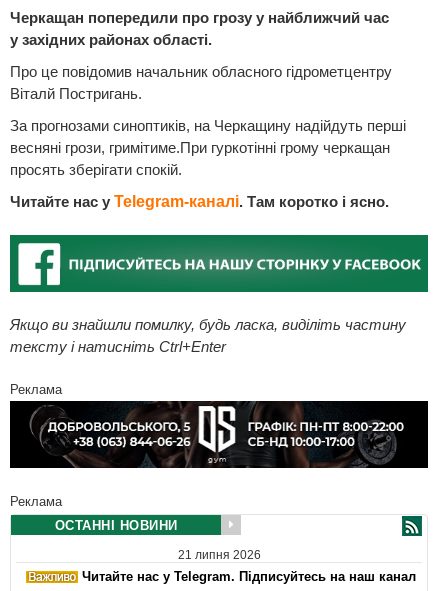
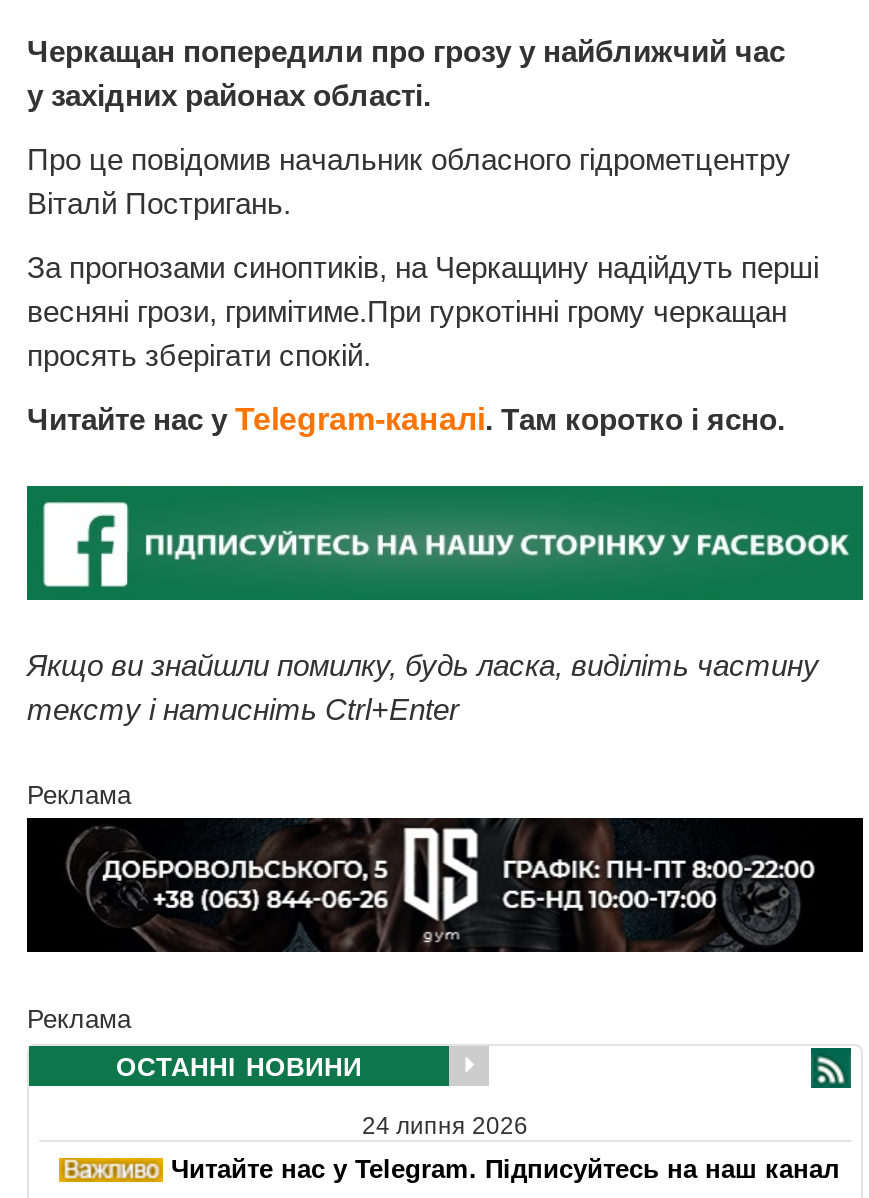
[177,548,260,562] 21 липня 2026 -> [362,1112,528,1140] 24 липня 2026

